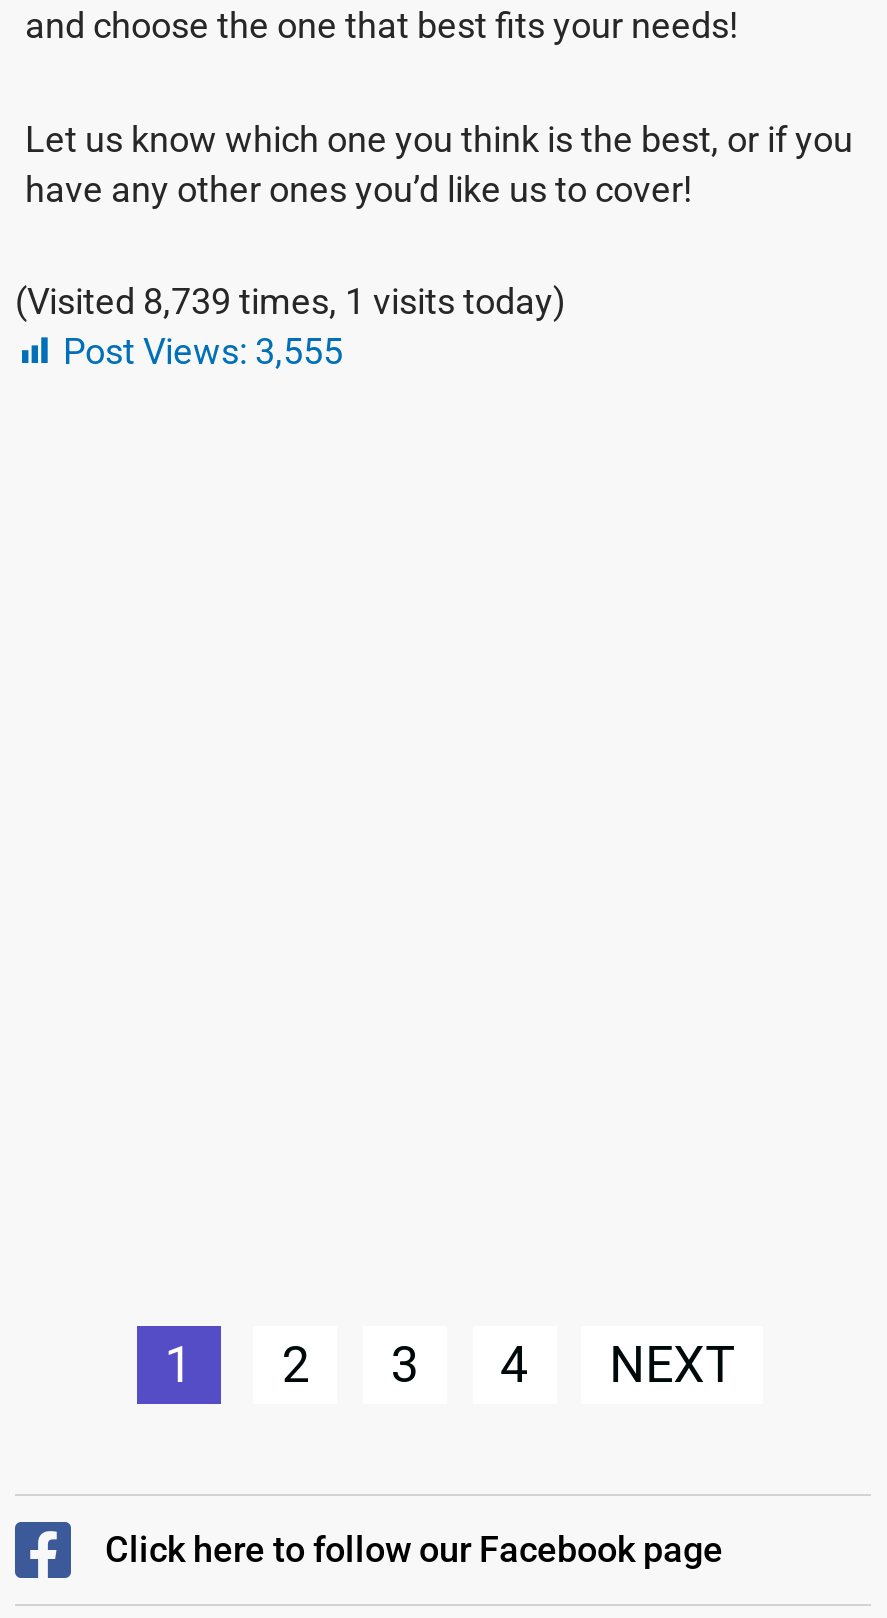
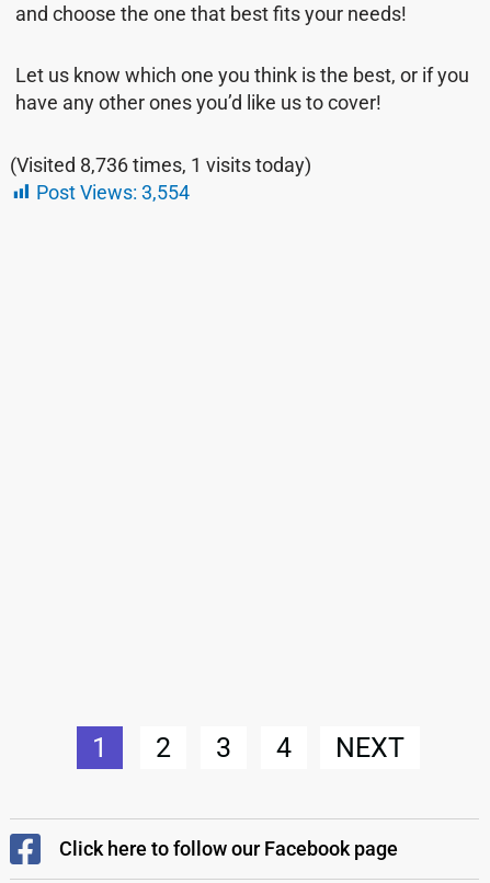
[15,280,565,322] (Visited 8,739 times, 1 visits today) -> [10,153,311,176] (Visited 8,736 times, 1 visits today)
[63,330,343,372] Post Views: 3,555 -> [36,181,190,204] Post Views: 3,554

